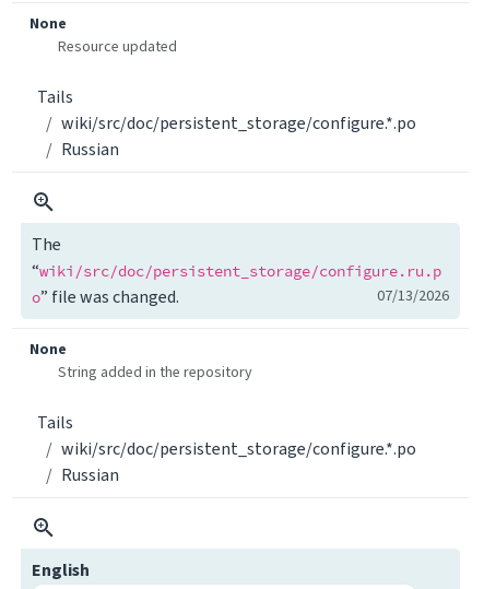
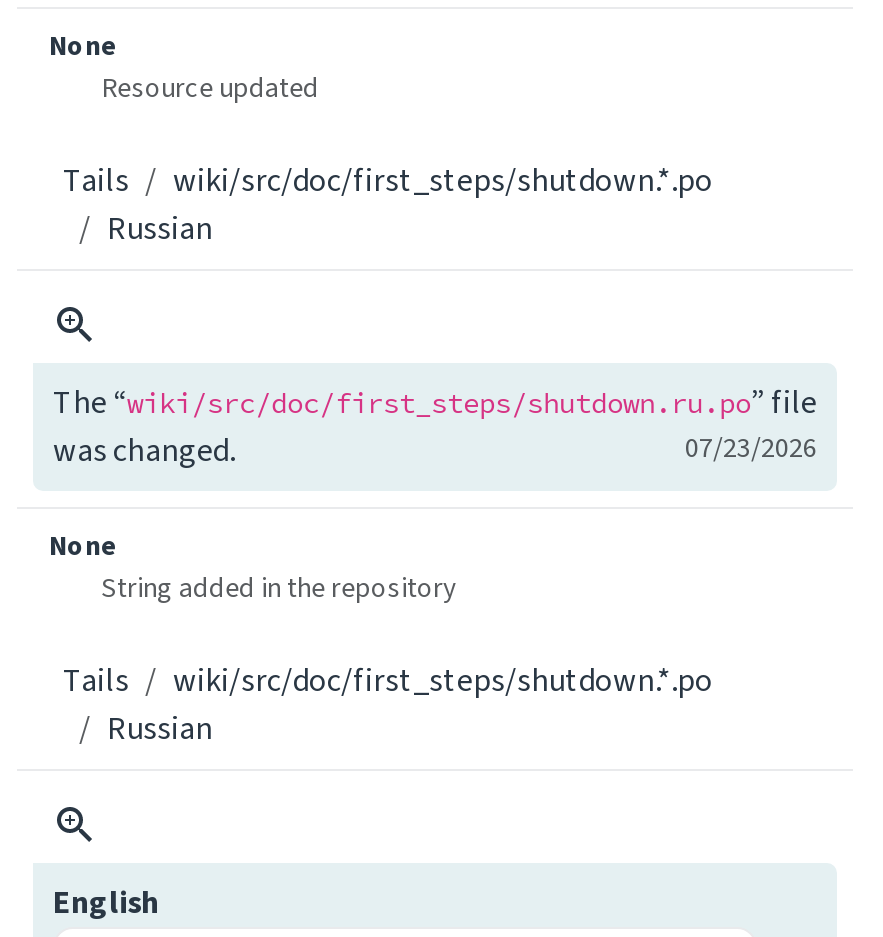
[61,112,416,135] wiki/src/doc/persistent_storage/configure.*.po -> [173,159,713,201] wiki/src/doc/first_steps/shutdown.*.po
[32,233,449,308] The | “wiki/src/doc/persistent_storage/configure.ru.p | o” file was changed. | 07/13/2026 -> [53,381,817,471] The “wiki/src/doc/first_steps/shutdown.ru.po” file | was changed. | 07/23/2026
[61,437,416,460] wiki/src/doc/persistent_storage/configure.*.po -> [173,659,713,701] wiki/src/doc/first_steps/shutdown.*.po

